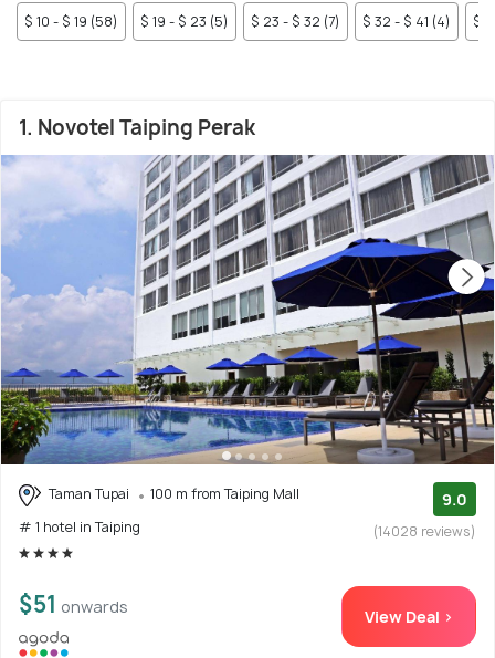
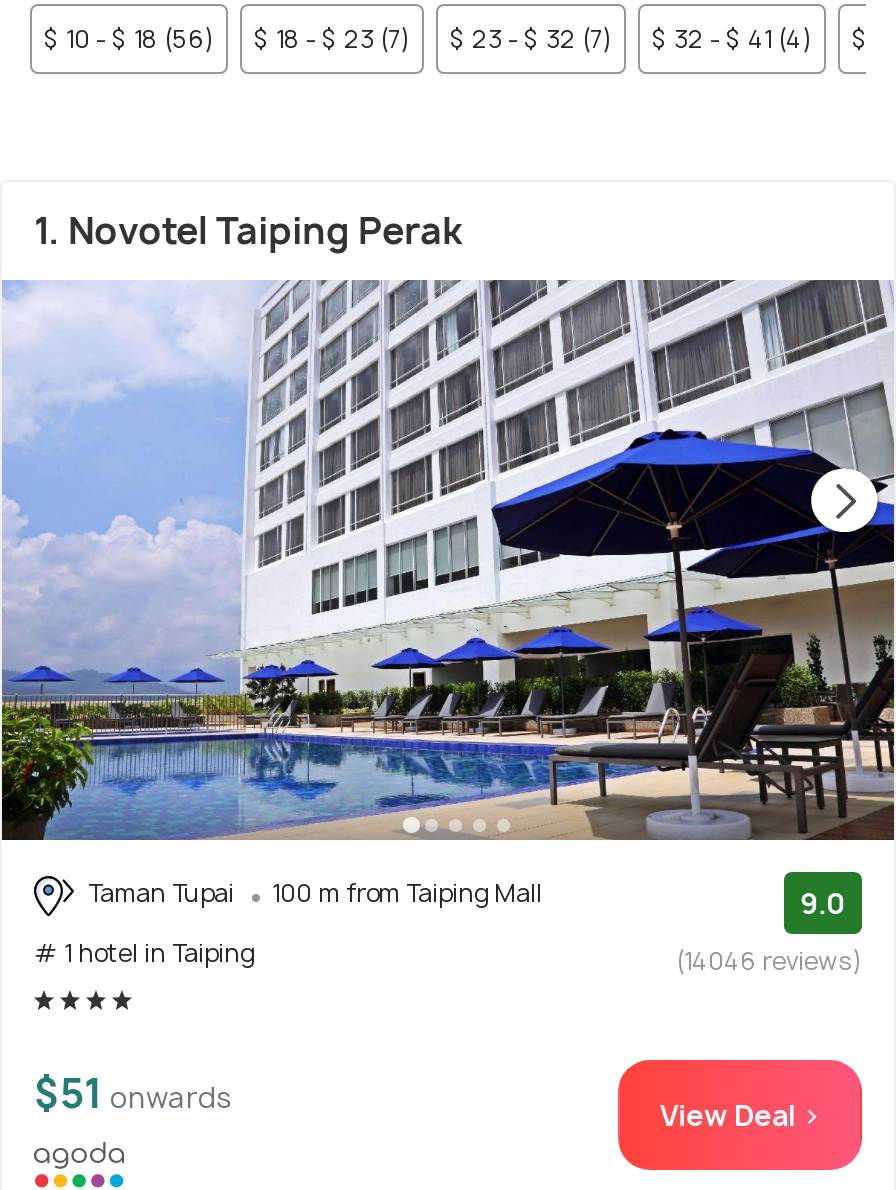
[24,12,118,31] $ 10 - $ 19 (58) -> [44,22,214,56] $ 10 - $ 18 (56)
[140,12,229,31] $ 19 - $ 23 (5) -> [254,22,410,56] $ 18 - $ 23 (7)
[373,522,476,541] (14028 reviews) -> [676,945,862,979] (14046 reviews)

